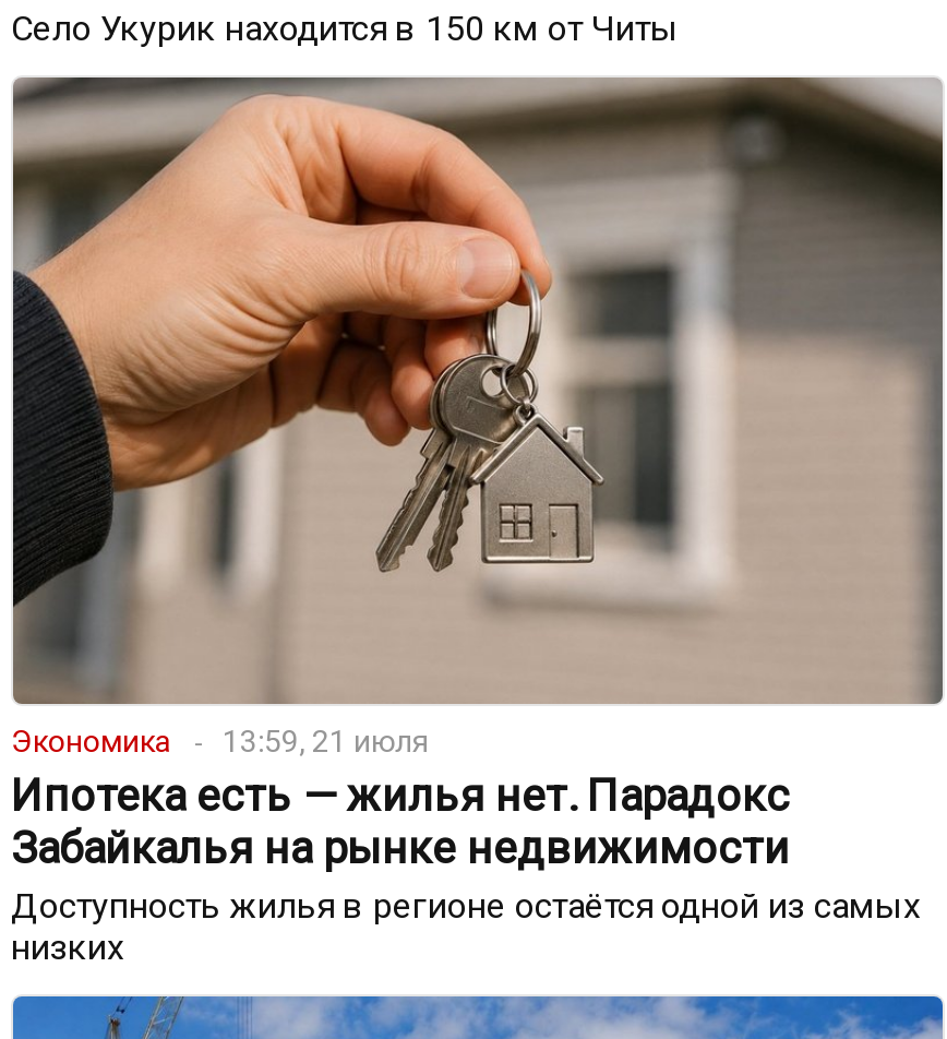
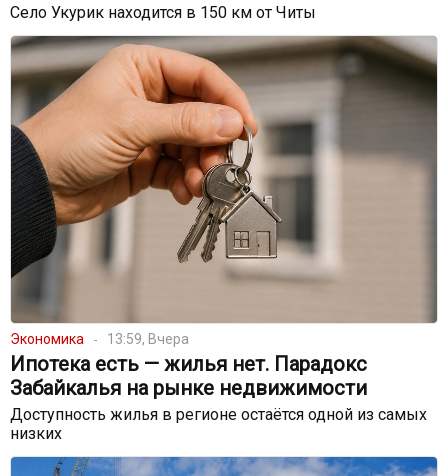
[11,722,430,757] Экономика 13:59, 21 июля -> [10,331,189,347] Экономика 13:59, Вчера

